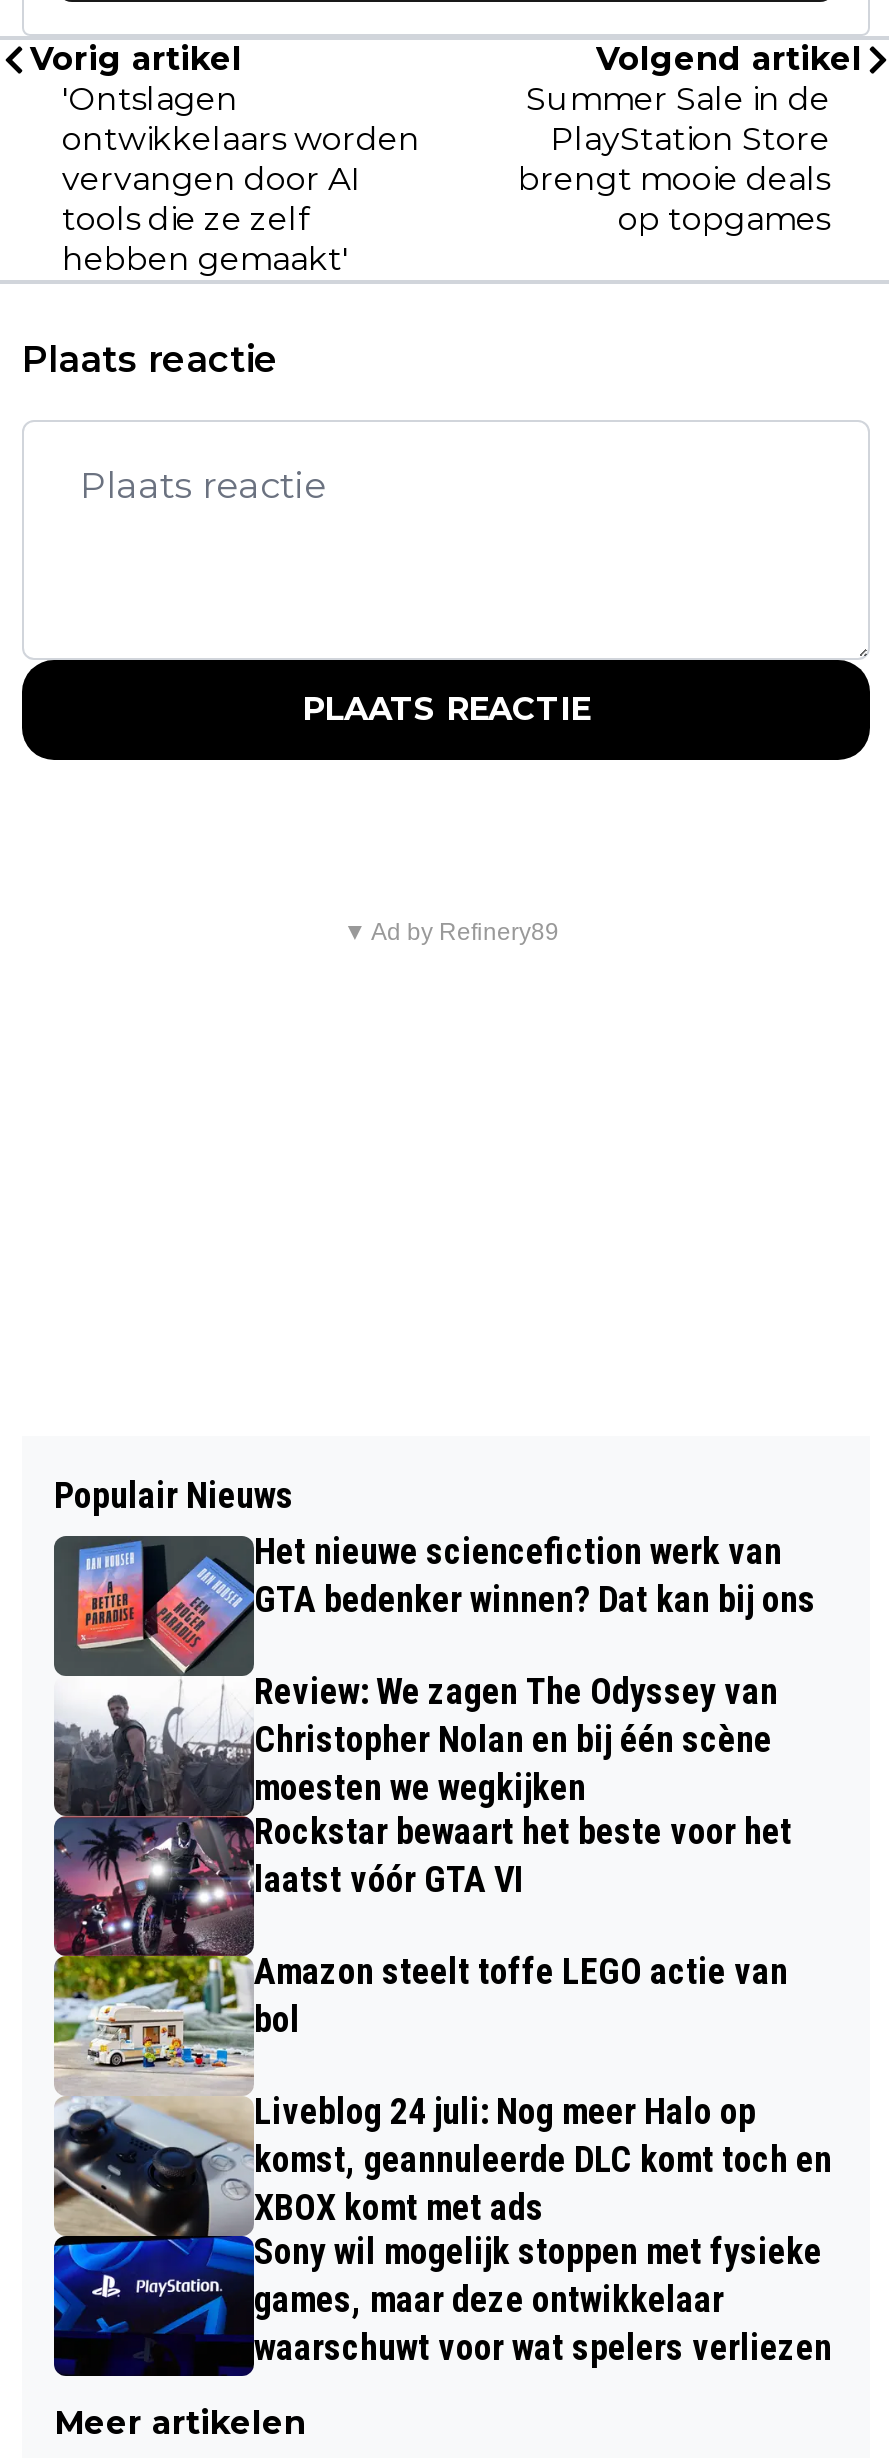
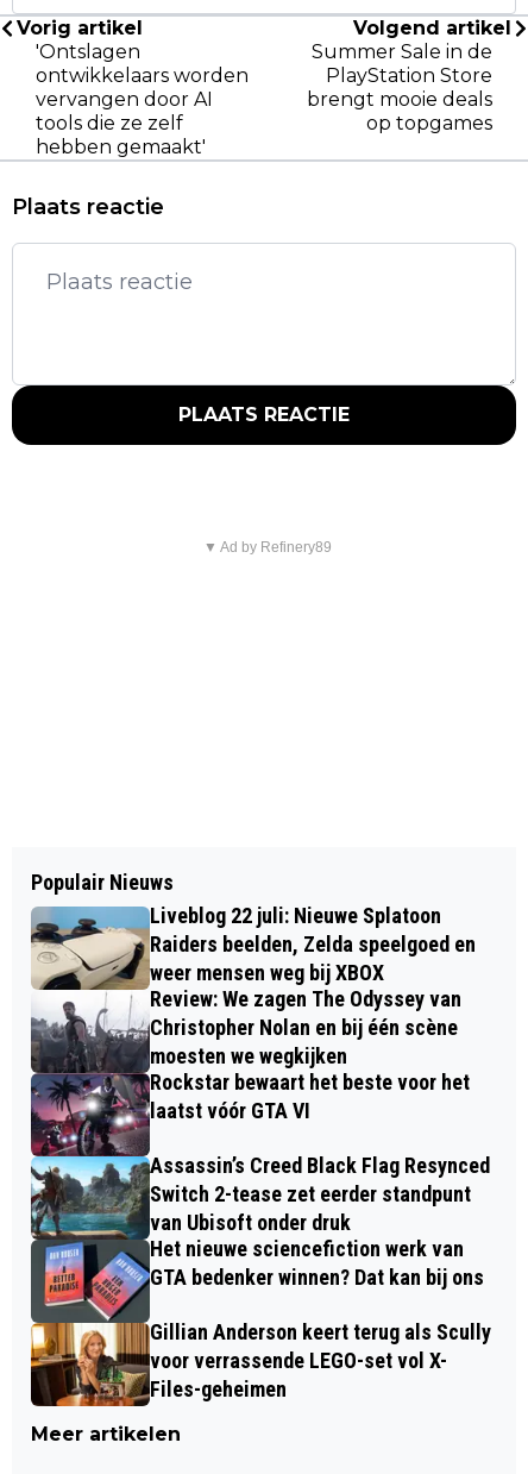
none -> [150,903,476,985] Liveblog 22 juli: Nieuwe Splatoon | Raiders beelden, Zelda speelgoed en | weer mensen weg bij XBOX
[52,1534,226,1676] [image] -> [31,907,133,990] [image]
moved [254,1529,816,1619] -> [150,1236,484,1290]: Het nieuwe sciencefiction werk van | GTA bedenker winnen? Dat kan bij ons
[52,1949,788,2378] [image] | Amazon steelt toffe LEGO actie van | bol -> [30,1153,490,1407] [image] | Assassin’s Creed Black Flag Resynced | Switch 2-tease zet eerder standpunt | van Ubisoft onder druk
[254,2089,832,2367] Liveblog 24 juli: Nog meer Halo op | komst, geannuleerde DLC komt toch en | XBOX komt met ads | Sony wil mogelijk stoppen met fysieke | games, maar deze ontwikkelaar | waarschuwt voor wat spelers verliezen -> [150,1320,491,1402] Gillian Anderson keert terug als Scully | voor verrassende LEGO-set vol X- | Files-geheimen

